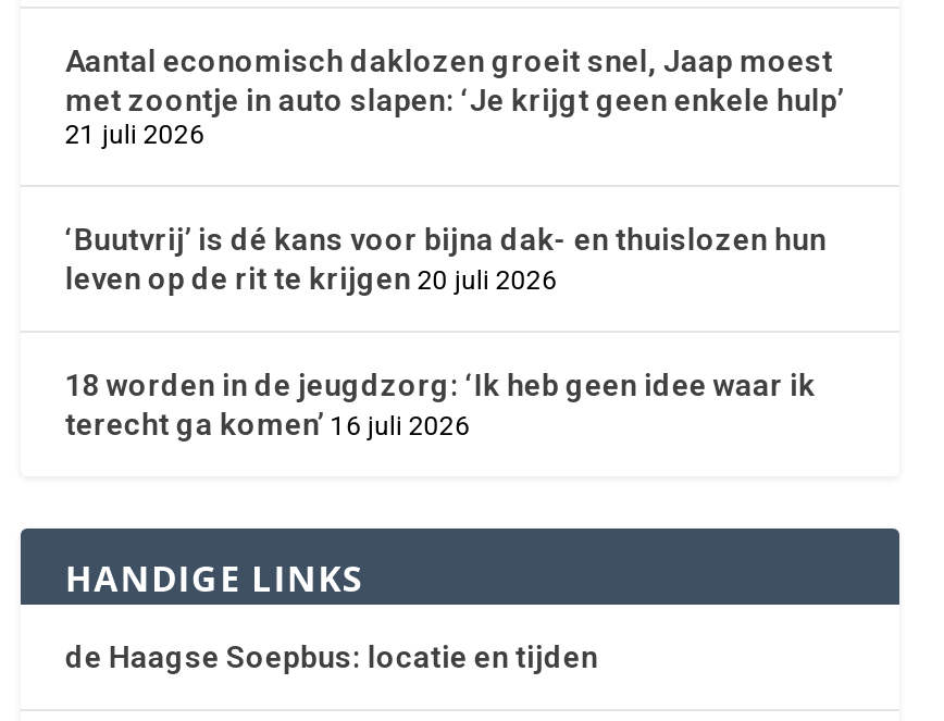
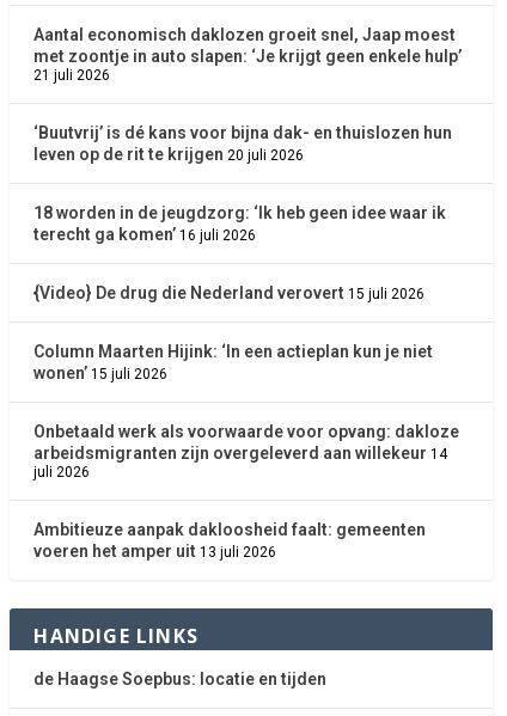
none -> [34,283,460,560] {Video} De drug die Nederland verovert 15 juli 2026 | Column Maarten Hijink: ‘In een actieplan kun je niet | wonen’ 15 juli 2026 | Onbetaald werk als voorwaarde voor opvang: dakloze | arbeidsmigranten zijn overgeleverd aan willekeur 14 | juli 2026 | Ambitieuze aanpak dakloosheid faalt: gemeenten | voeren het amper uit 13 juli 2026

